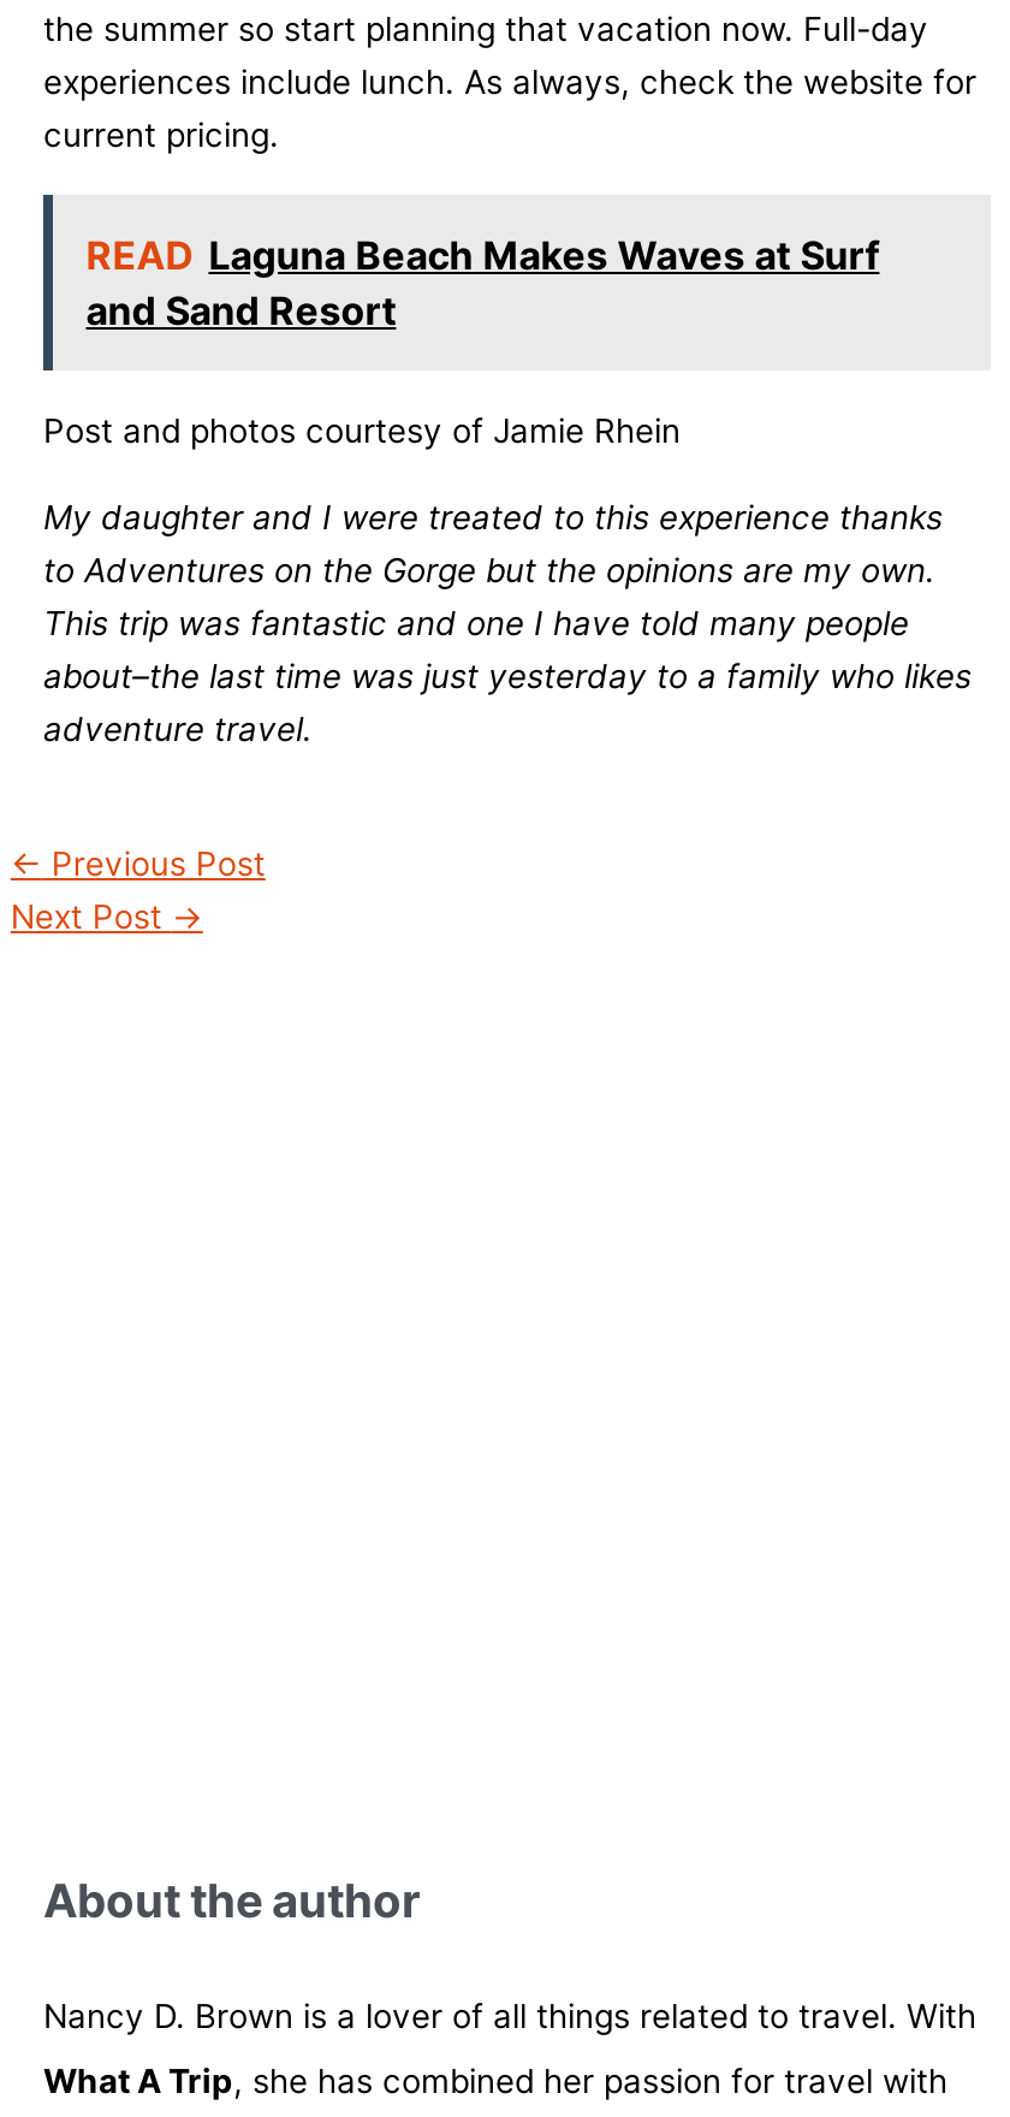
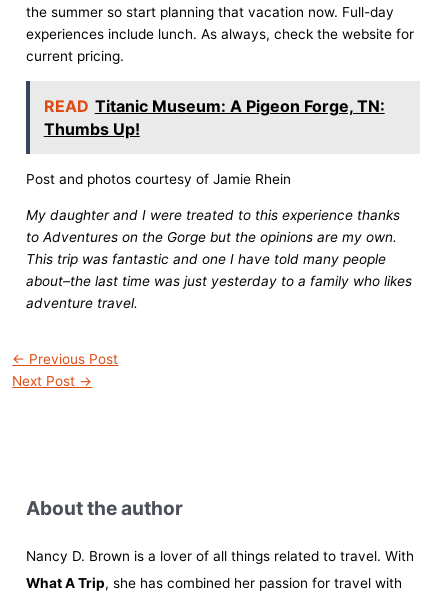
[86,230,879,334] READ Laguna Beach Makes Waves at Surf | and Sand Resort -> [44,96,385,139] READ Titanic Museum: A Pigeon Forge, TN: | Thumbs Up!

